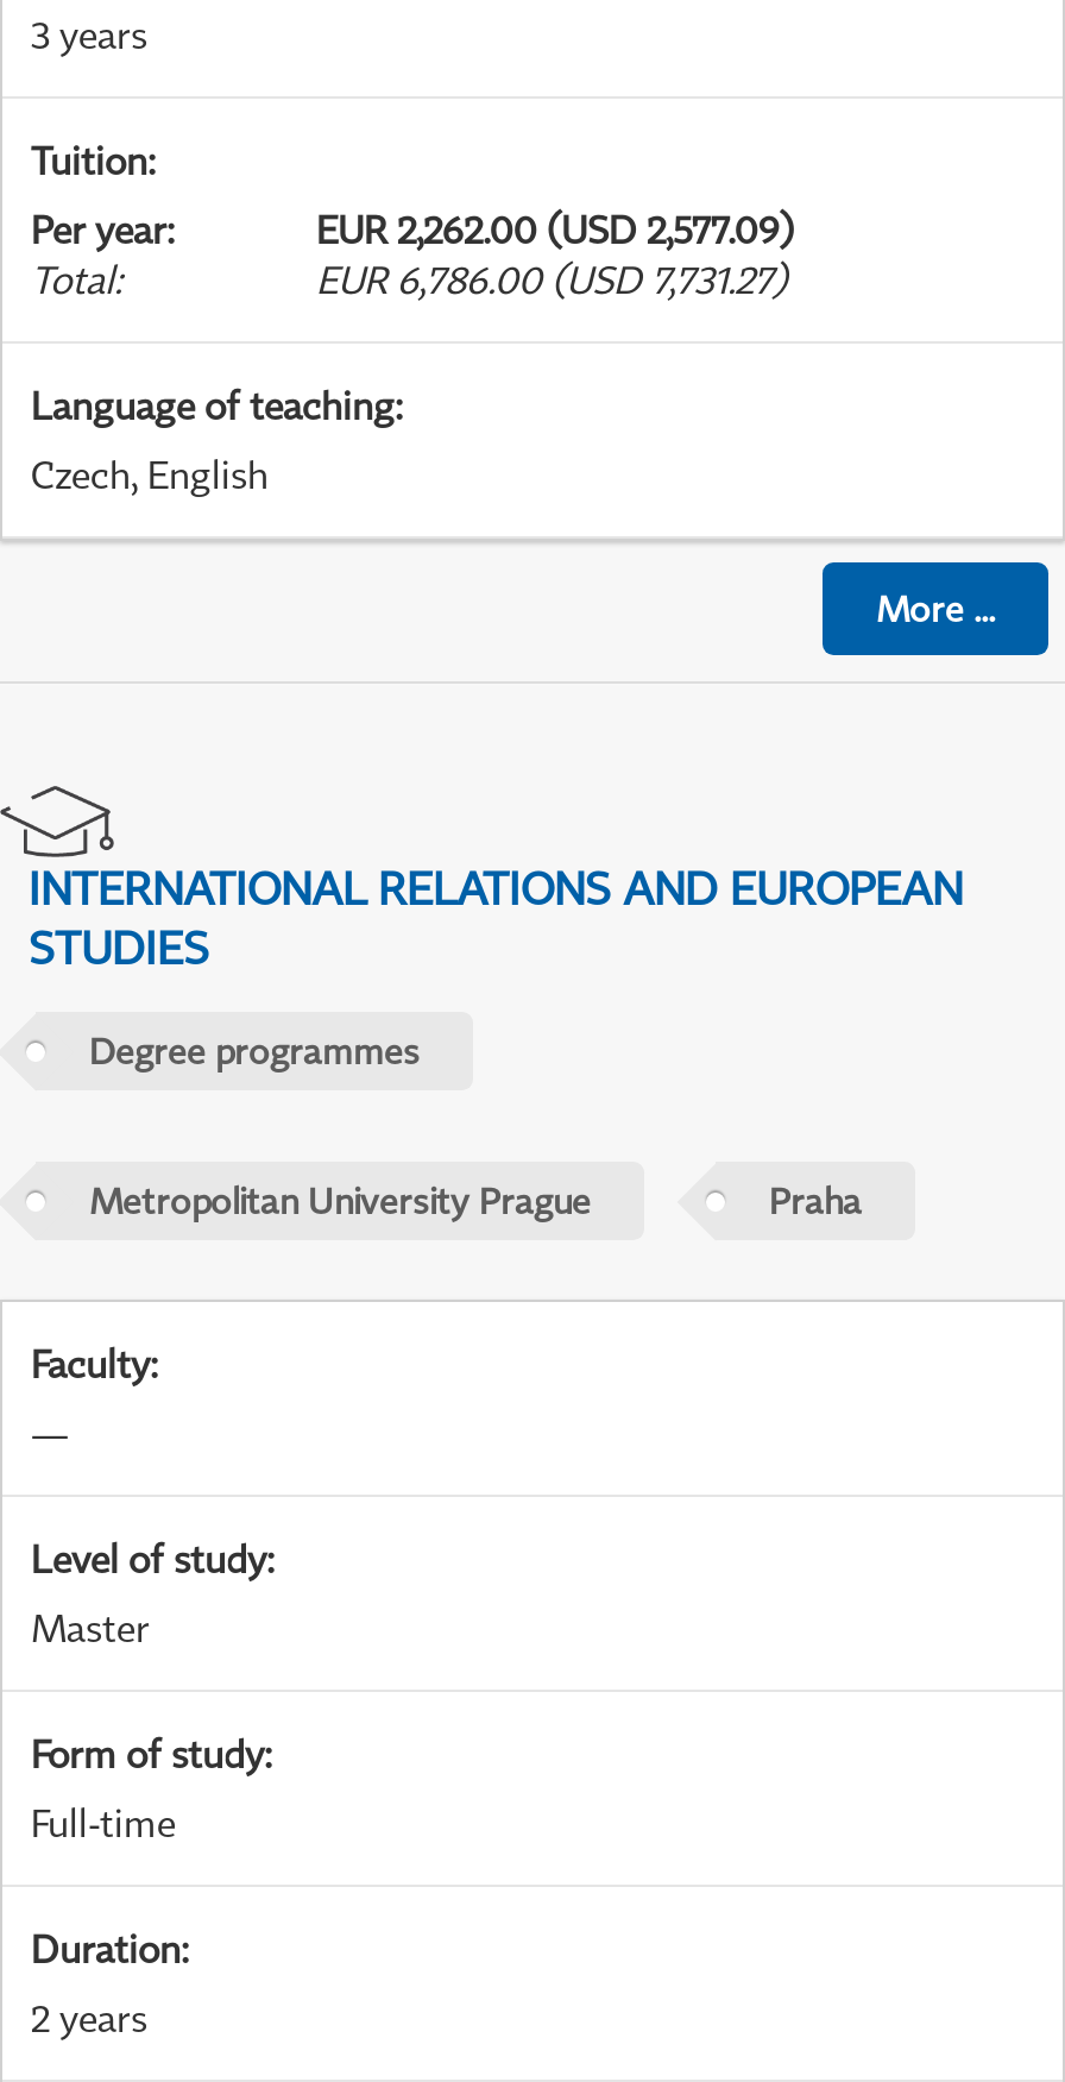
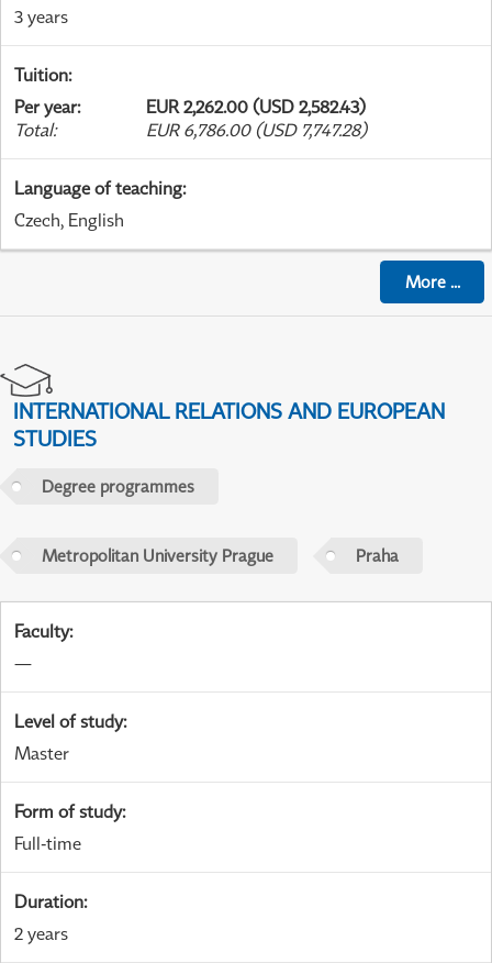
[316,206,794,254] EUR 2,262.00 (USD 2,577.09) -> [146,96,366,118] EUR 2,262.00 (USD 2,582.43)
[316,256,787,303] EUR 6,786.00 (USD 7,731.27) -> [146,119,367,141] EUR 6,786.00 (USD 7,747.28)

